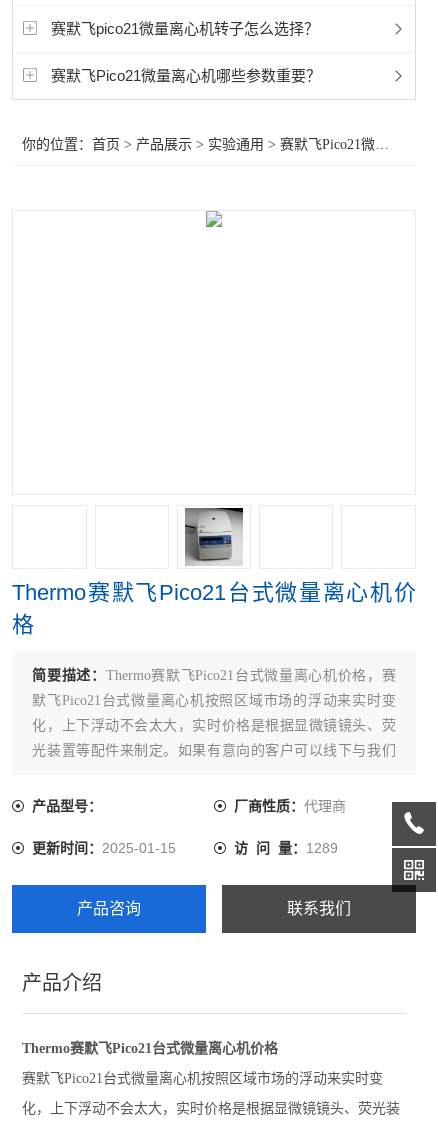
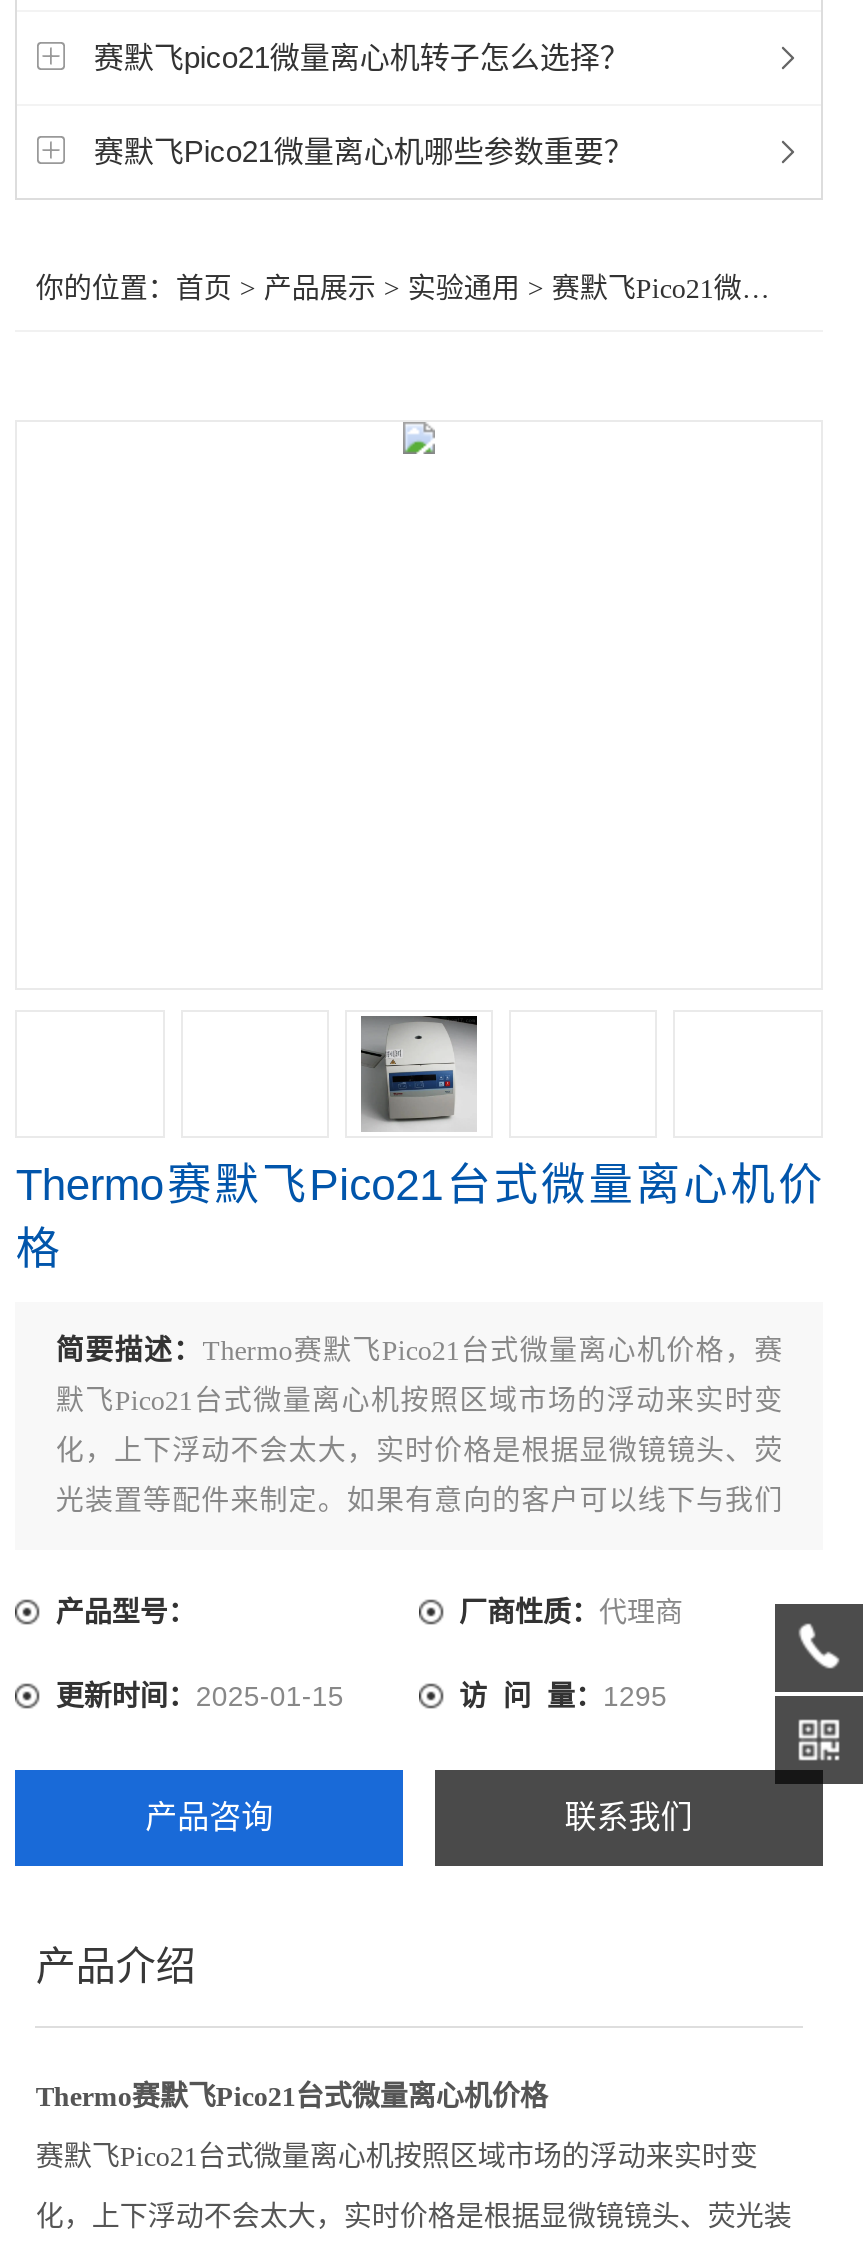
[234,840,338,856] 访 问 量：1289 -> [459,1680,667,1712] 访 问 量：1295

